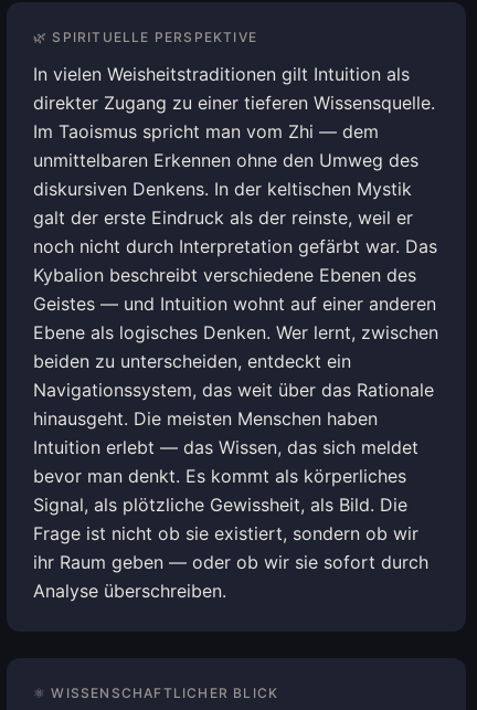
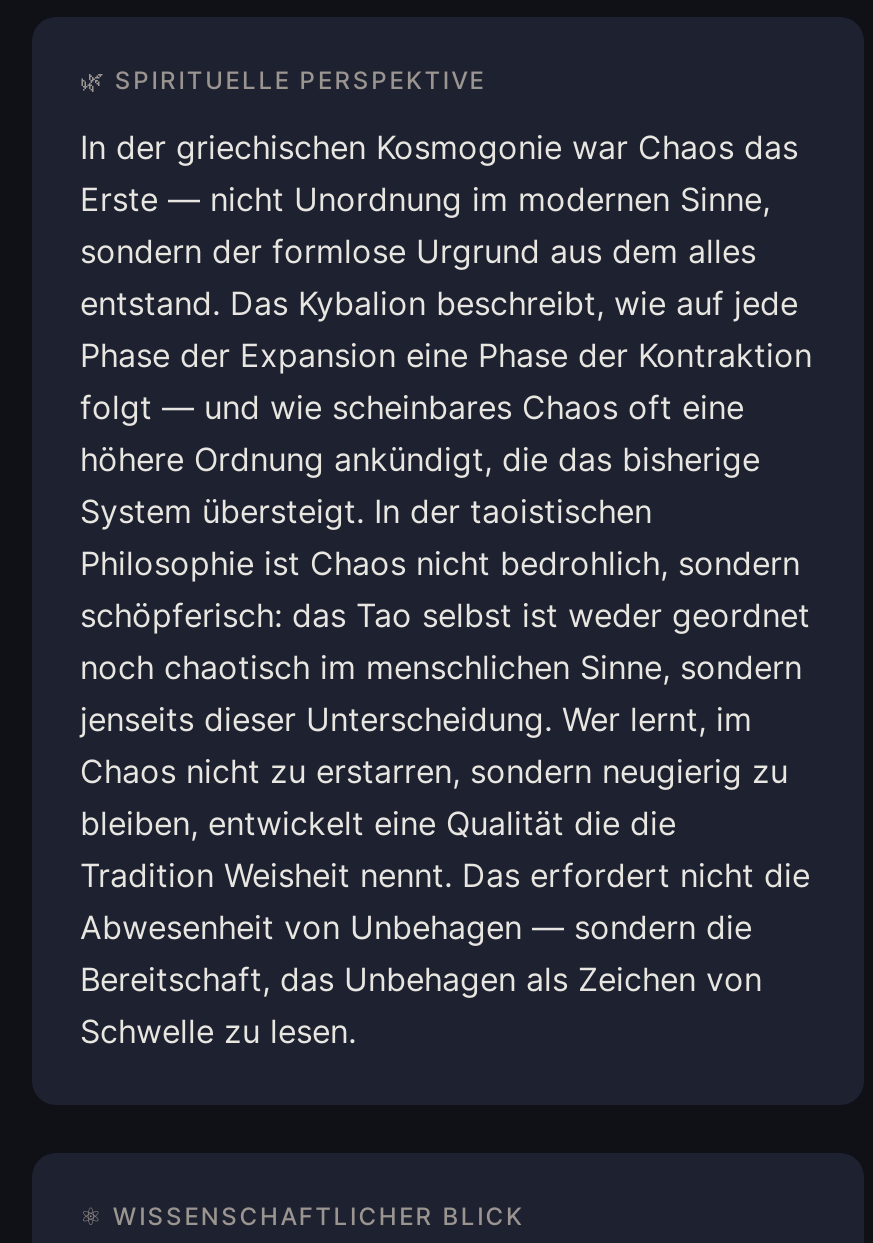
[33,63,438,602] In vielen Weisheitstraditionen gilt Intuition als | direkter Zugang zu einer tieferen Wissensquelle. | Im Taoismus spricht man vom Zhi — dem | unmittelbaren Erkennen ohne den Umweg des | diskursiven Denkens. In der keltischen Mystik | galt der erste Eindruck als der reinste, weil er | noch nicht durch Interpretation gefärbt war. Das | Kybalion beschreibt verschiedene Ebenen des | Geistes — und Intuition wohnt auf einer anderen | Ebene als logisches Denken. Wer lernt, zwischen | beiden zu unterscheiden, entdeckt ein | Navigationssystem, das weit über das Rationale | hinausgeht. Die meisten Menschen haben | Intuition erlebt — das Wissen, das sich meldet | bevor man denkt. Es kommt als körperliches | Signal, als plötzliche Gewissheit, als Bild. Die | Frage ist nicht ob sie existiert, sondern ob wir | ihr Raum geben — oder ob wir sie sofort durch | Analyse überschreiben. -> [80,127,812,1051] In der griechischen Kosmogonie war Chaos das | Erste — nicht Unordnung im modernen Sinne, | sondern der formlose Urgrund aus dem alles | entstand. Das Kybalion beschreibt, wie auf jede | Phase der Expansion eine Phase der Kontraktion | folgt — und wie scheinbares Chaos oft eine | höhere Ordnung ankündigt, die das bisherige | System übersteigt. In der taoistischen | Philosophie ist Chaos nicht bedrohlich, sondern | schöpferisch: das Tao selbst ist weder geordnet | noch chaotisch im menschlichen Sinne, sondern | jenseits dieser Unterscheidung. Wer lernt, im | Chaos nicht zu erstarren, sondern neugierig zu | bleiben, entwickelt eine Qualität die die | Tradition Weisheit nennt. Das erfordert nicht die | Abwesenheit von Unbehagen — sondern die | Bereitschaft, das Unbehagen als Zeichen von | Schwelle zu lesen.

